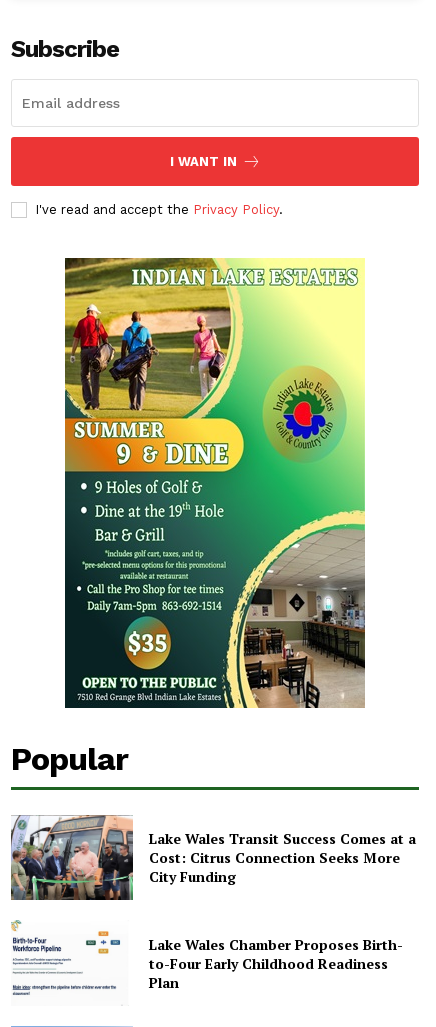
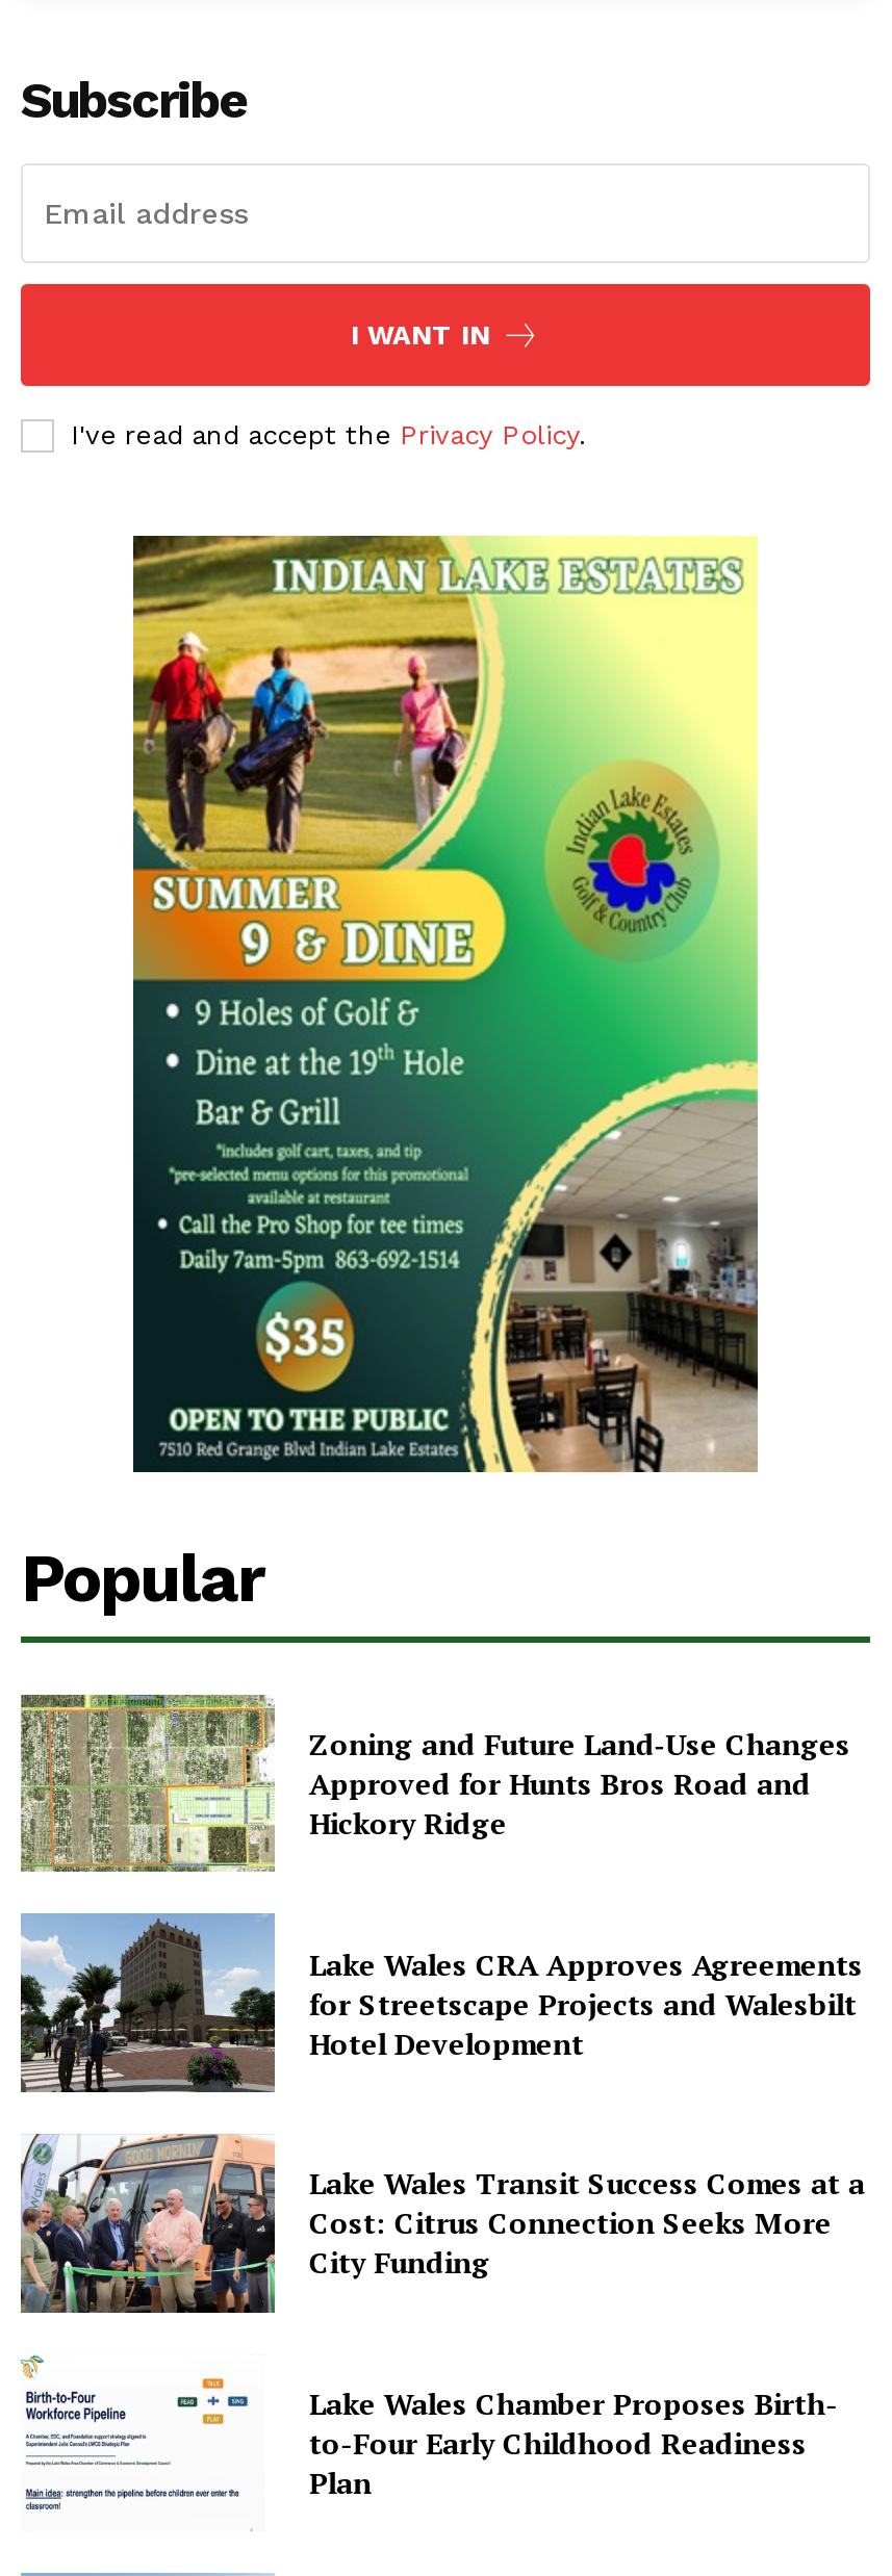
none -> [19,1693,850,1872] [image] | Zoning and Future Land‑Use Changes | Approved for Hunts Bros Road and | Hickory Ridge
none -> [19,1911,863,2094] [image] | Lake Wales CRA Approves Agreements | for Streetscape Projects and Walesbilt | Hotel Development

